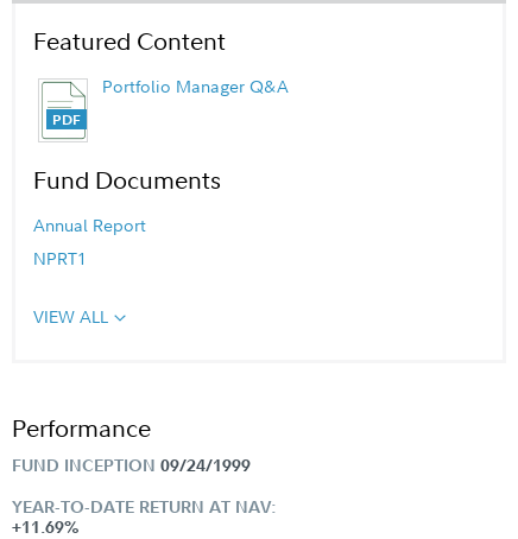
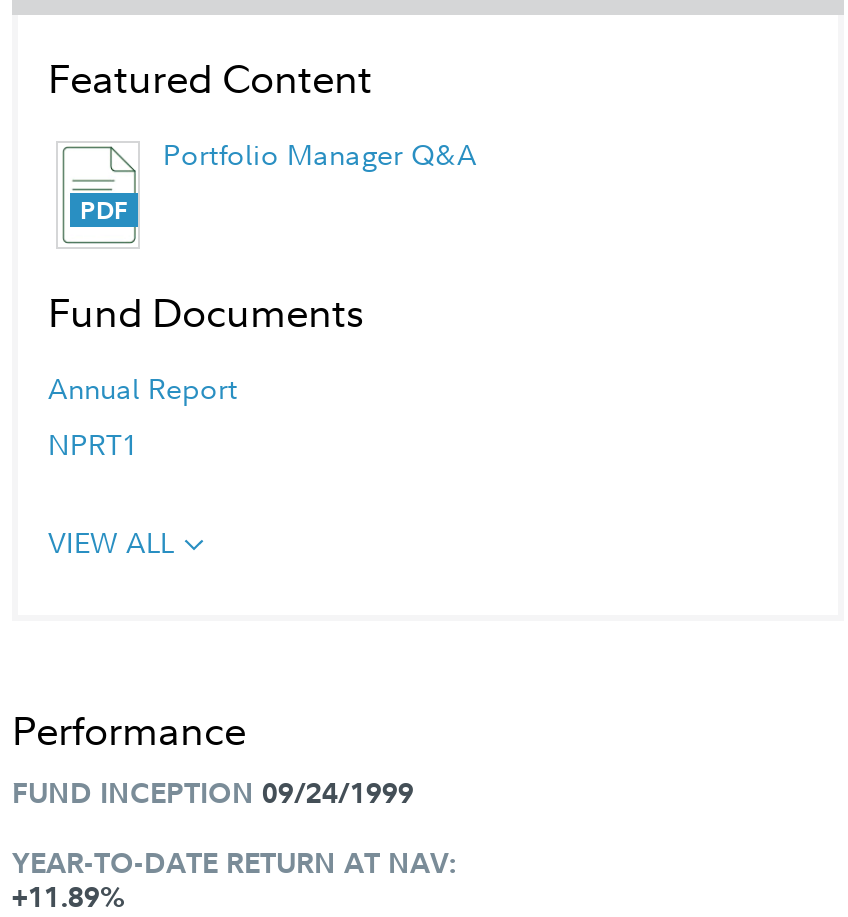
[12,516,80,537] +11.69% -> [12,878,126,914] +11.89%

